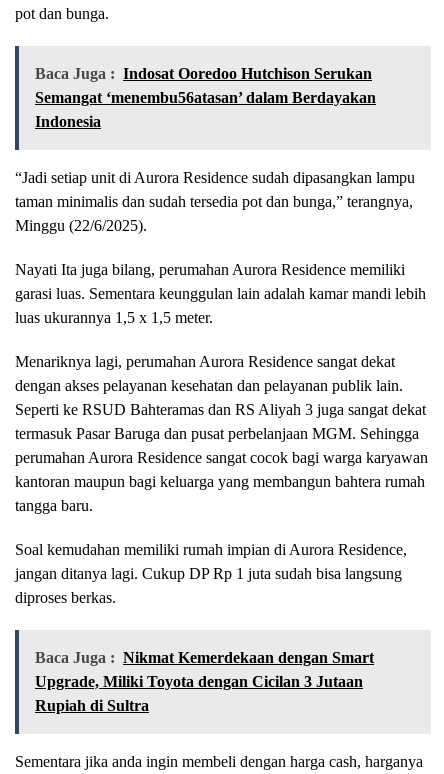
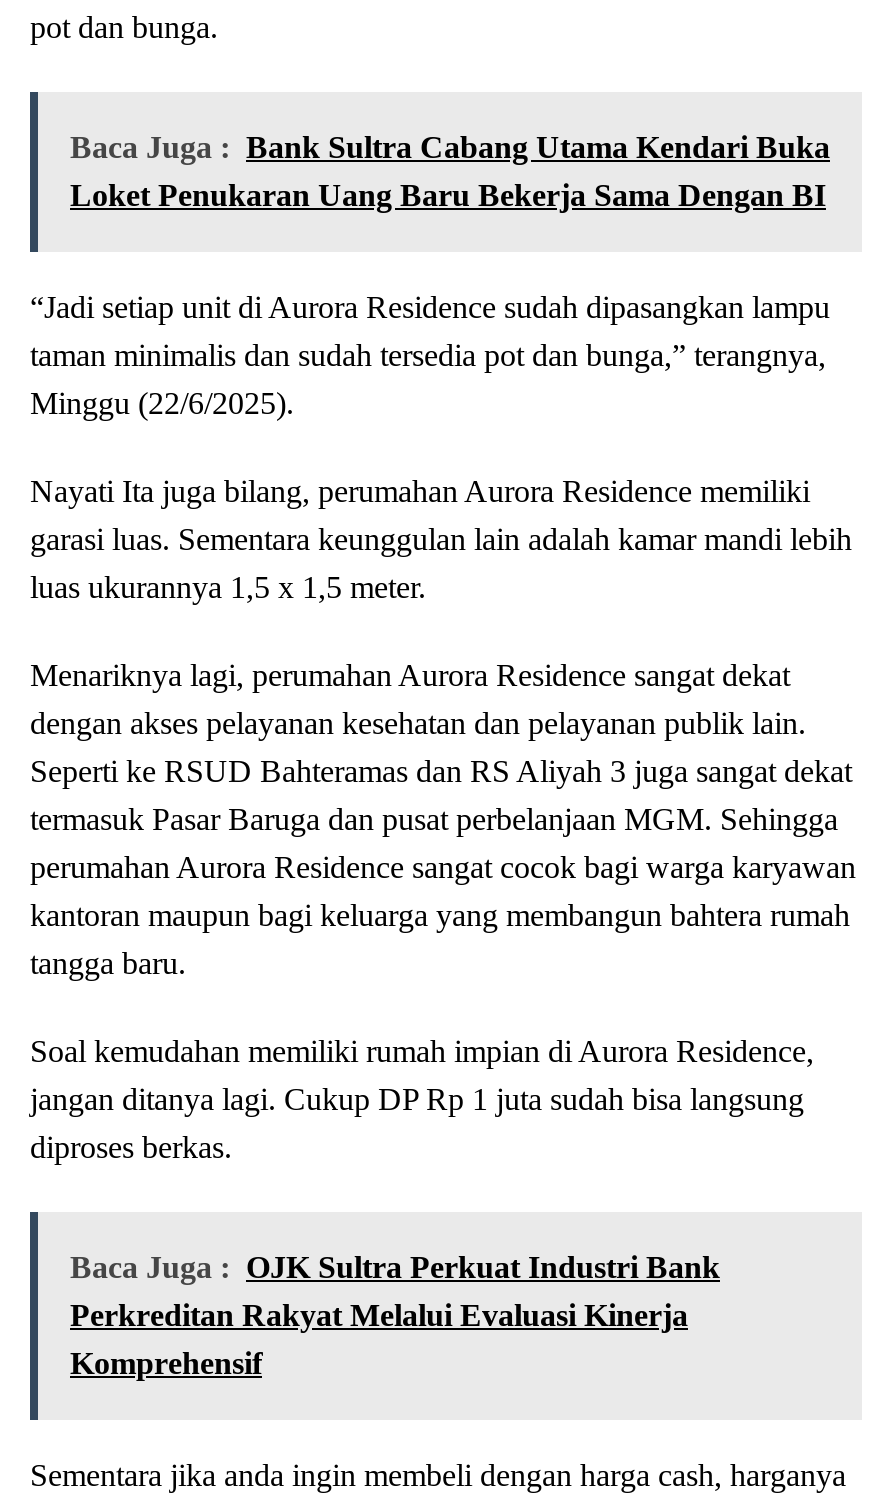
[35,65,376,130] Baca Juga : Indosat Ooredoo Hutchison Serukan | Semangat ‘menembu56atasan’ dalam Berdayakan | Indonesia -> [70,129,830,211] Baca Juga : Bank Sultra Cabang Utama Kendari Buka | Loket Penukaran Uang Baru Bekerja Sama Dengan BI
[35,649,374,714] Baca Juga : Nikmat Kemerdekaan dengan Smart | Upgrade, Miliki Toyota dengan Cicilan 3 Jutaan | Rupiah di Sultra -> [70,1249,720,1379] Baca Juga : OJK Sultra Perkuat Industri Bank | Perkreditan Rakyat Melalui Evaluasi Kinerja | Komprehensif

